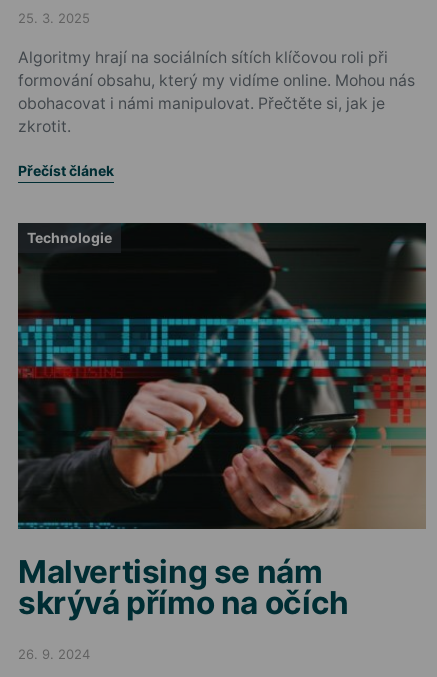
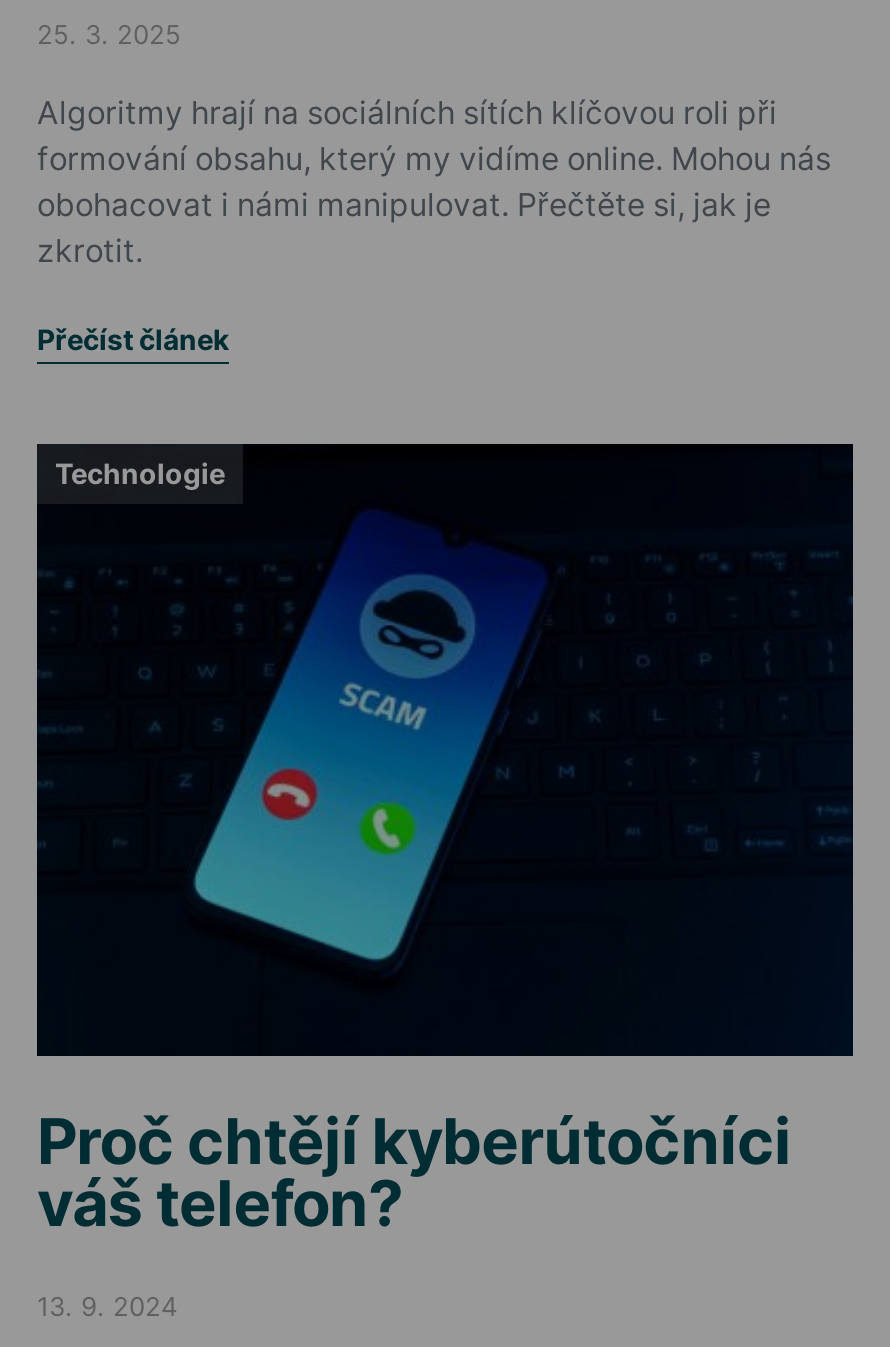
[17,222,427,621] [image] | Malvertising se nám | skrývá přímo na očích -> [35,442,855,1241] [image] | Proč chtějí kyberútočníci | váš telefon?
[18,645,90,661] 26. 9. 2024 -> [37,1289,177,1321] 13. 9. 2024

